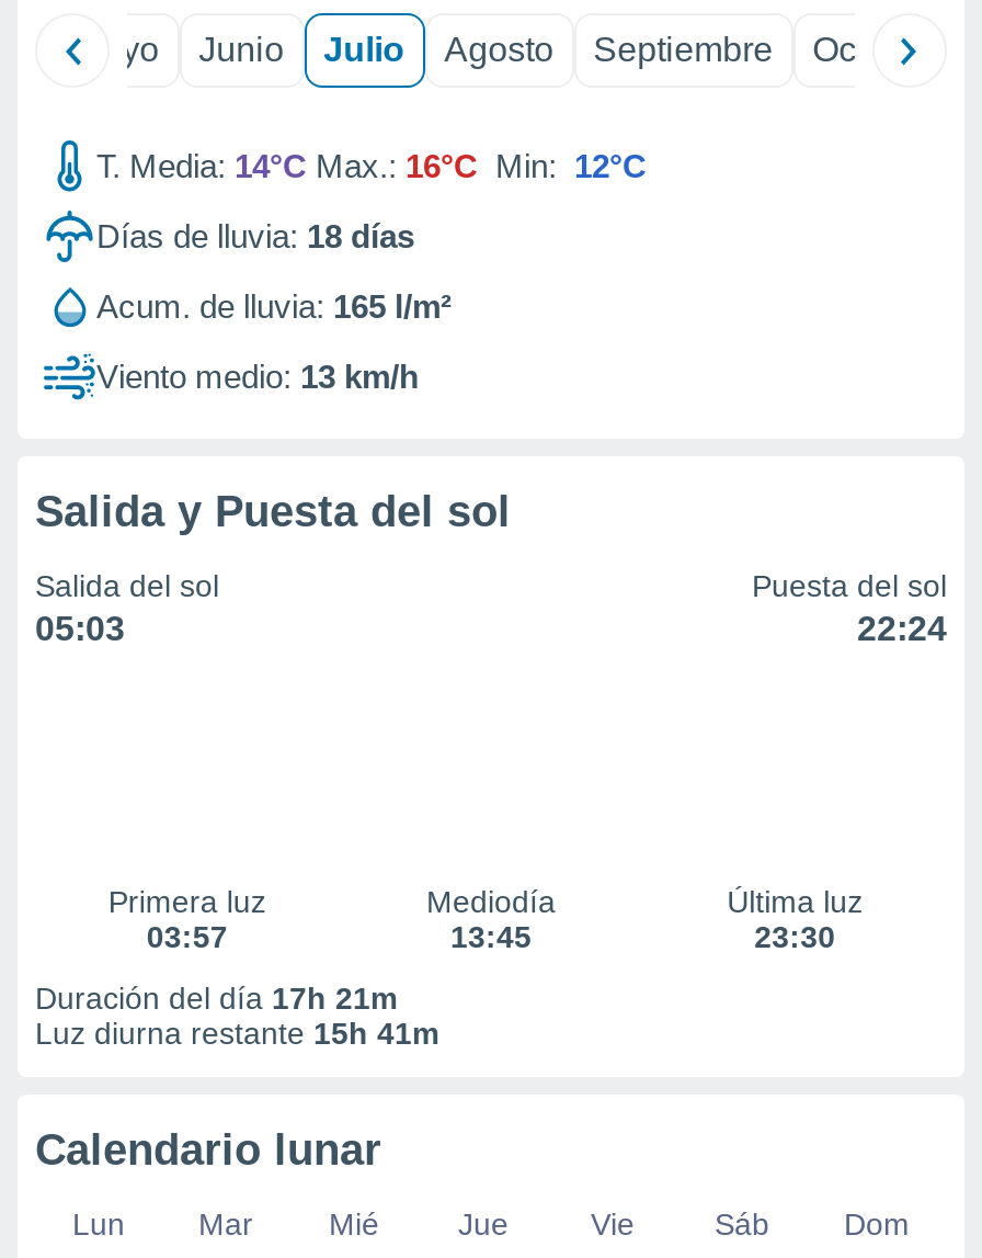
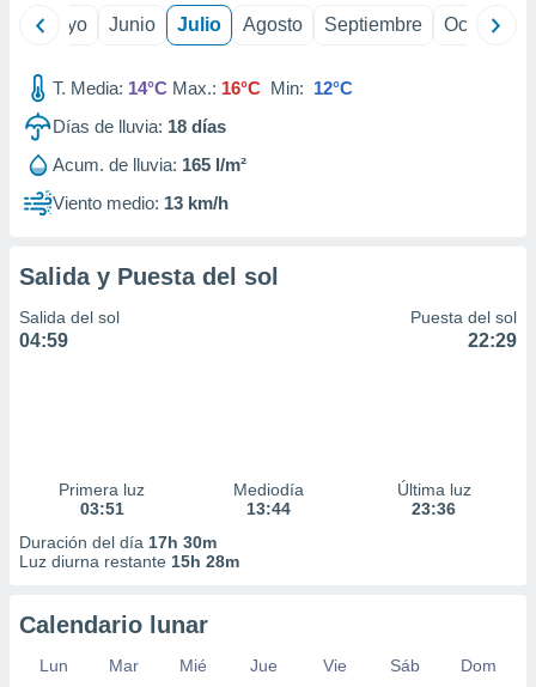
[35,610,125,647] 05:03 -> [19,330,68,351] 04:59
[857,610,947,647] 22:24 -> [468,330,517,351] 22:29
[146,919,228,954] 03:57 -> [80,499,124,518] 03:51
[450,919,532,954] 13:45 -> [246,499,290,518] 13:44
[754,919,836,954] 23:30 -> [412,499,456,518] 23:36
[35,981,397,1016] Duración del día 17h 21m -> [19,533,217,552] Duración del día 17h 30m
[35,1016,438,1051] Luz diurna restante 15h 41m -> [19,552,239,571] Luz diurna restante 15h 28m

